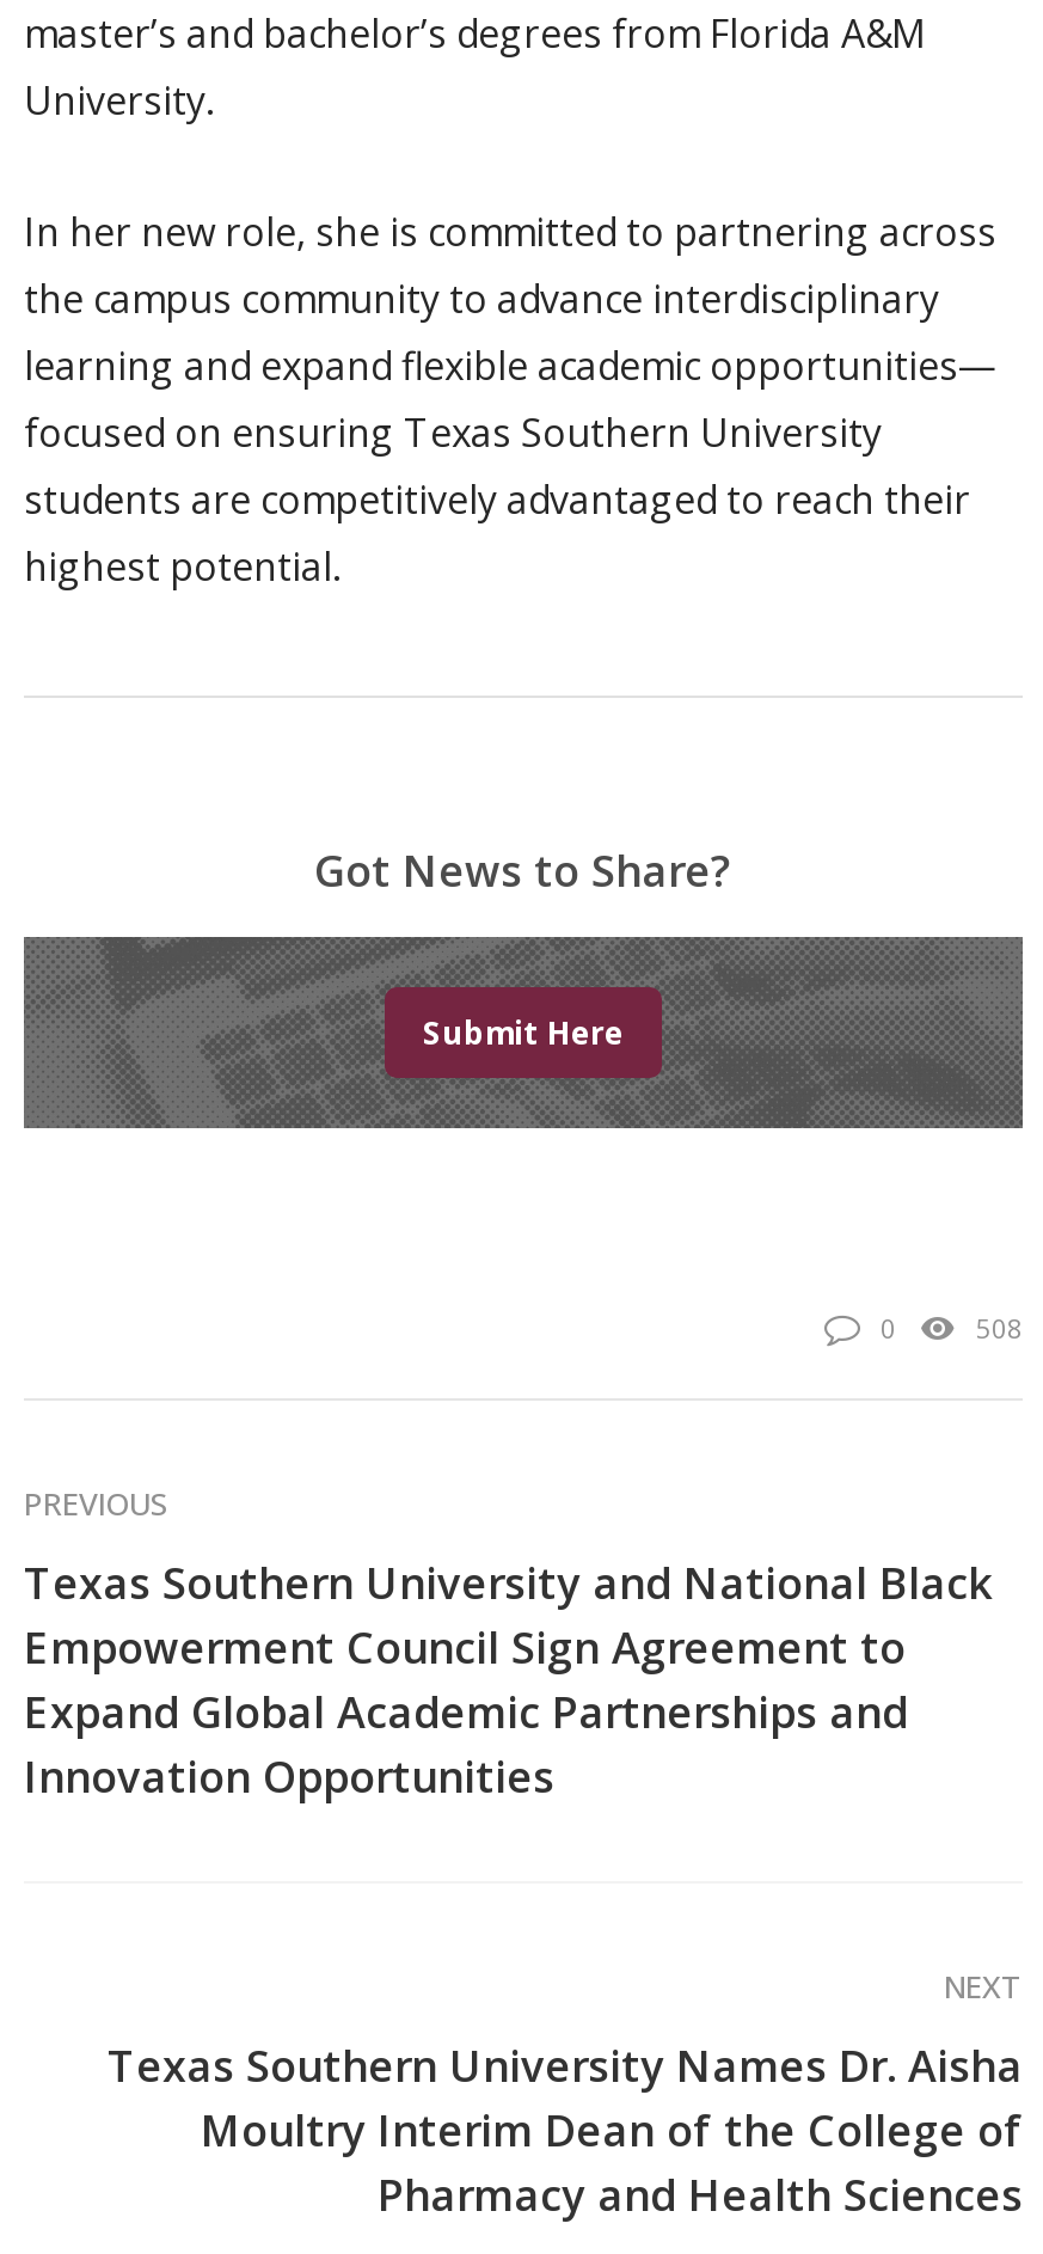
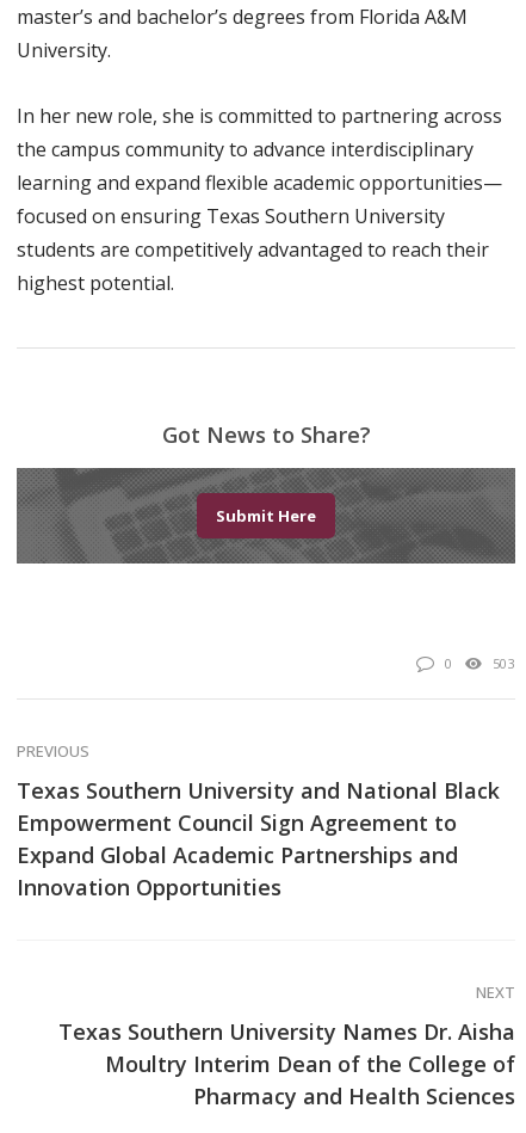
[976,1310,1023,1346] 508 -> [492,654,515,672] 503

